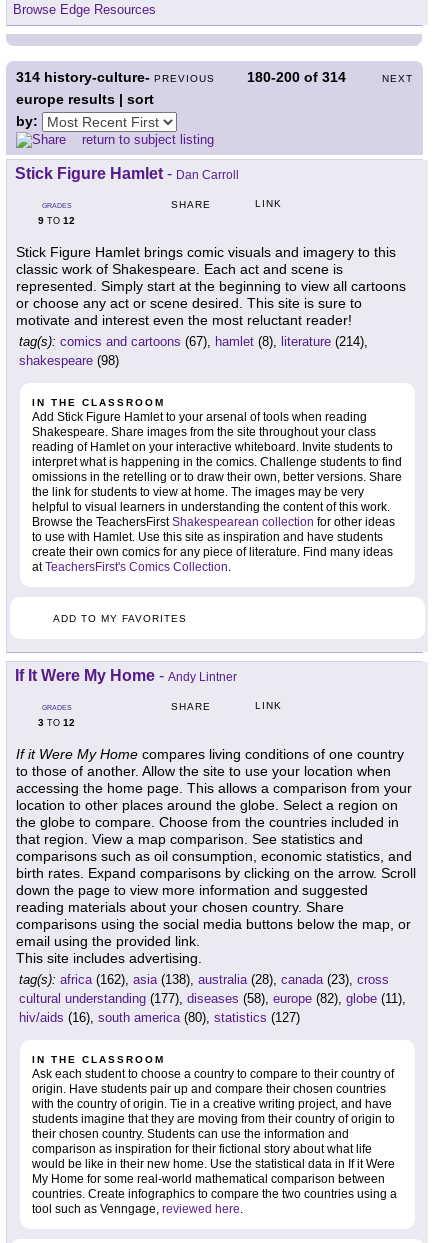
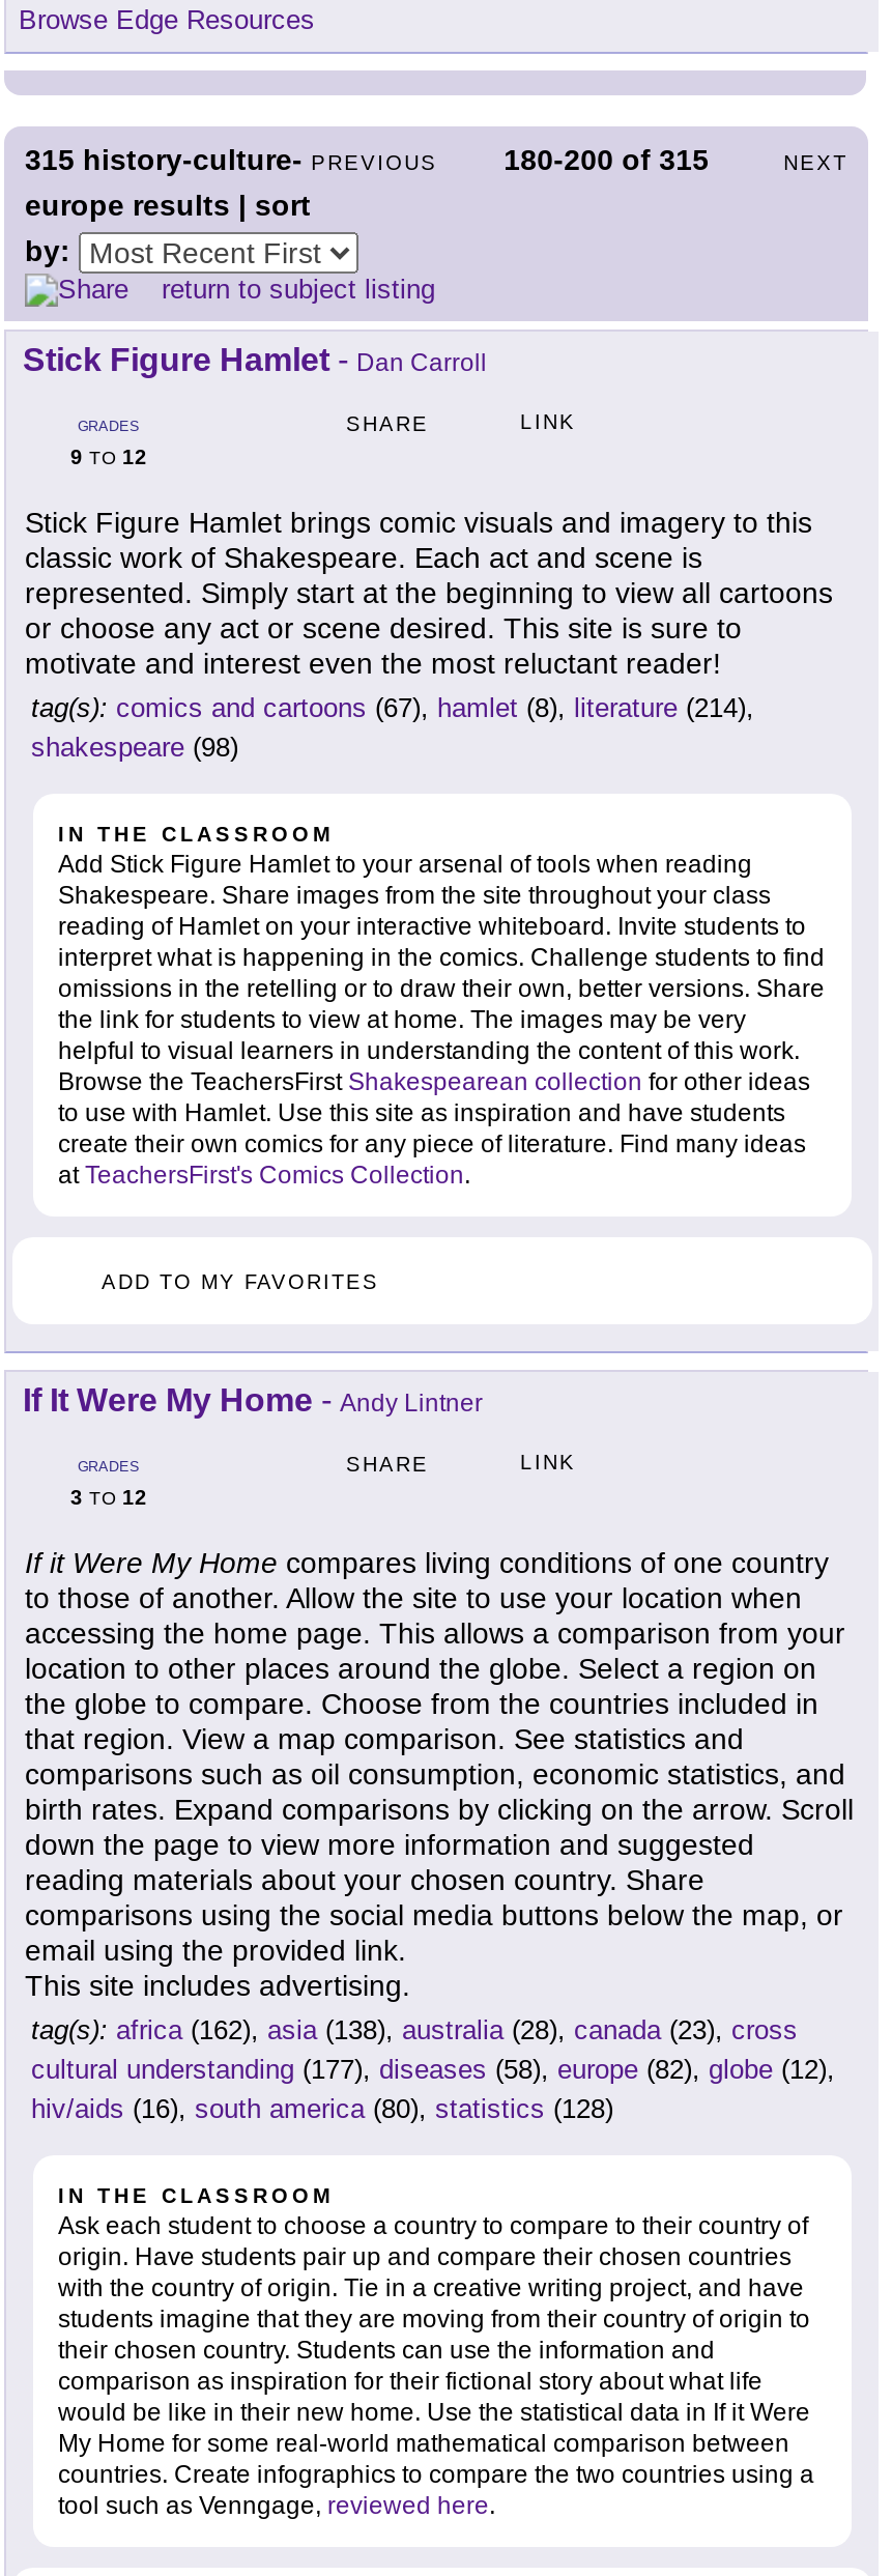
[16,69,150,85] 314 history-culture- -> [25,143,303,176] 315 history-culture-
[247,69,346,85] 180-200 of 314 -> [504,143,709,176] 180-200 of 315
[19,991,406,1006] cultural understanding (177), diseases (58), europe (82), globe (11), -> [31,2054,835,2085] cultural understanding (177), diseases (58), europe (82), globe (12),
[19,1010,300,1025] hiv/aids (16), south america (80), statistics (127) -> [31,2094,613,2125] hiv/aids (16), south america (80), statistics (128)

